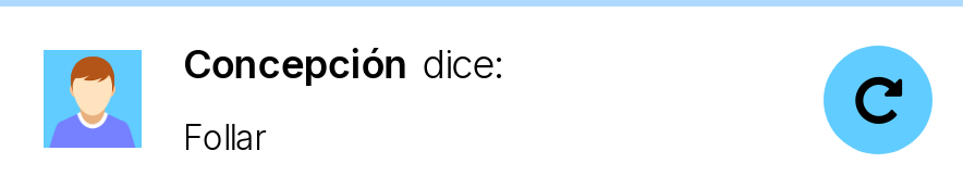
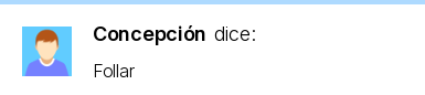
[821,43,935,156] [image] -> none

